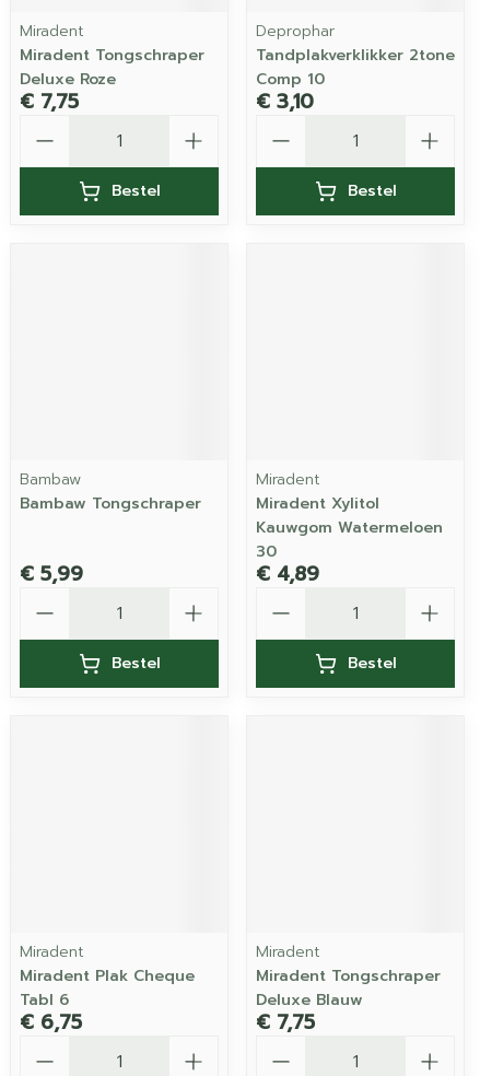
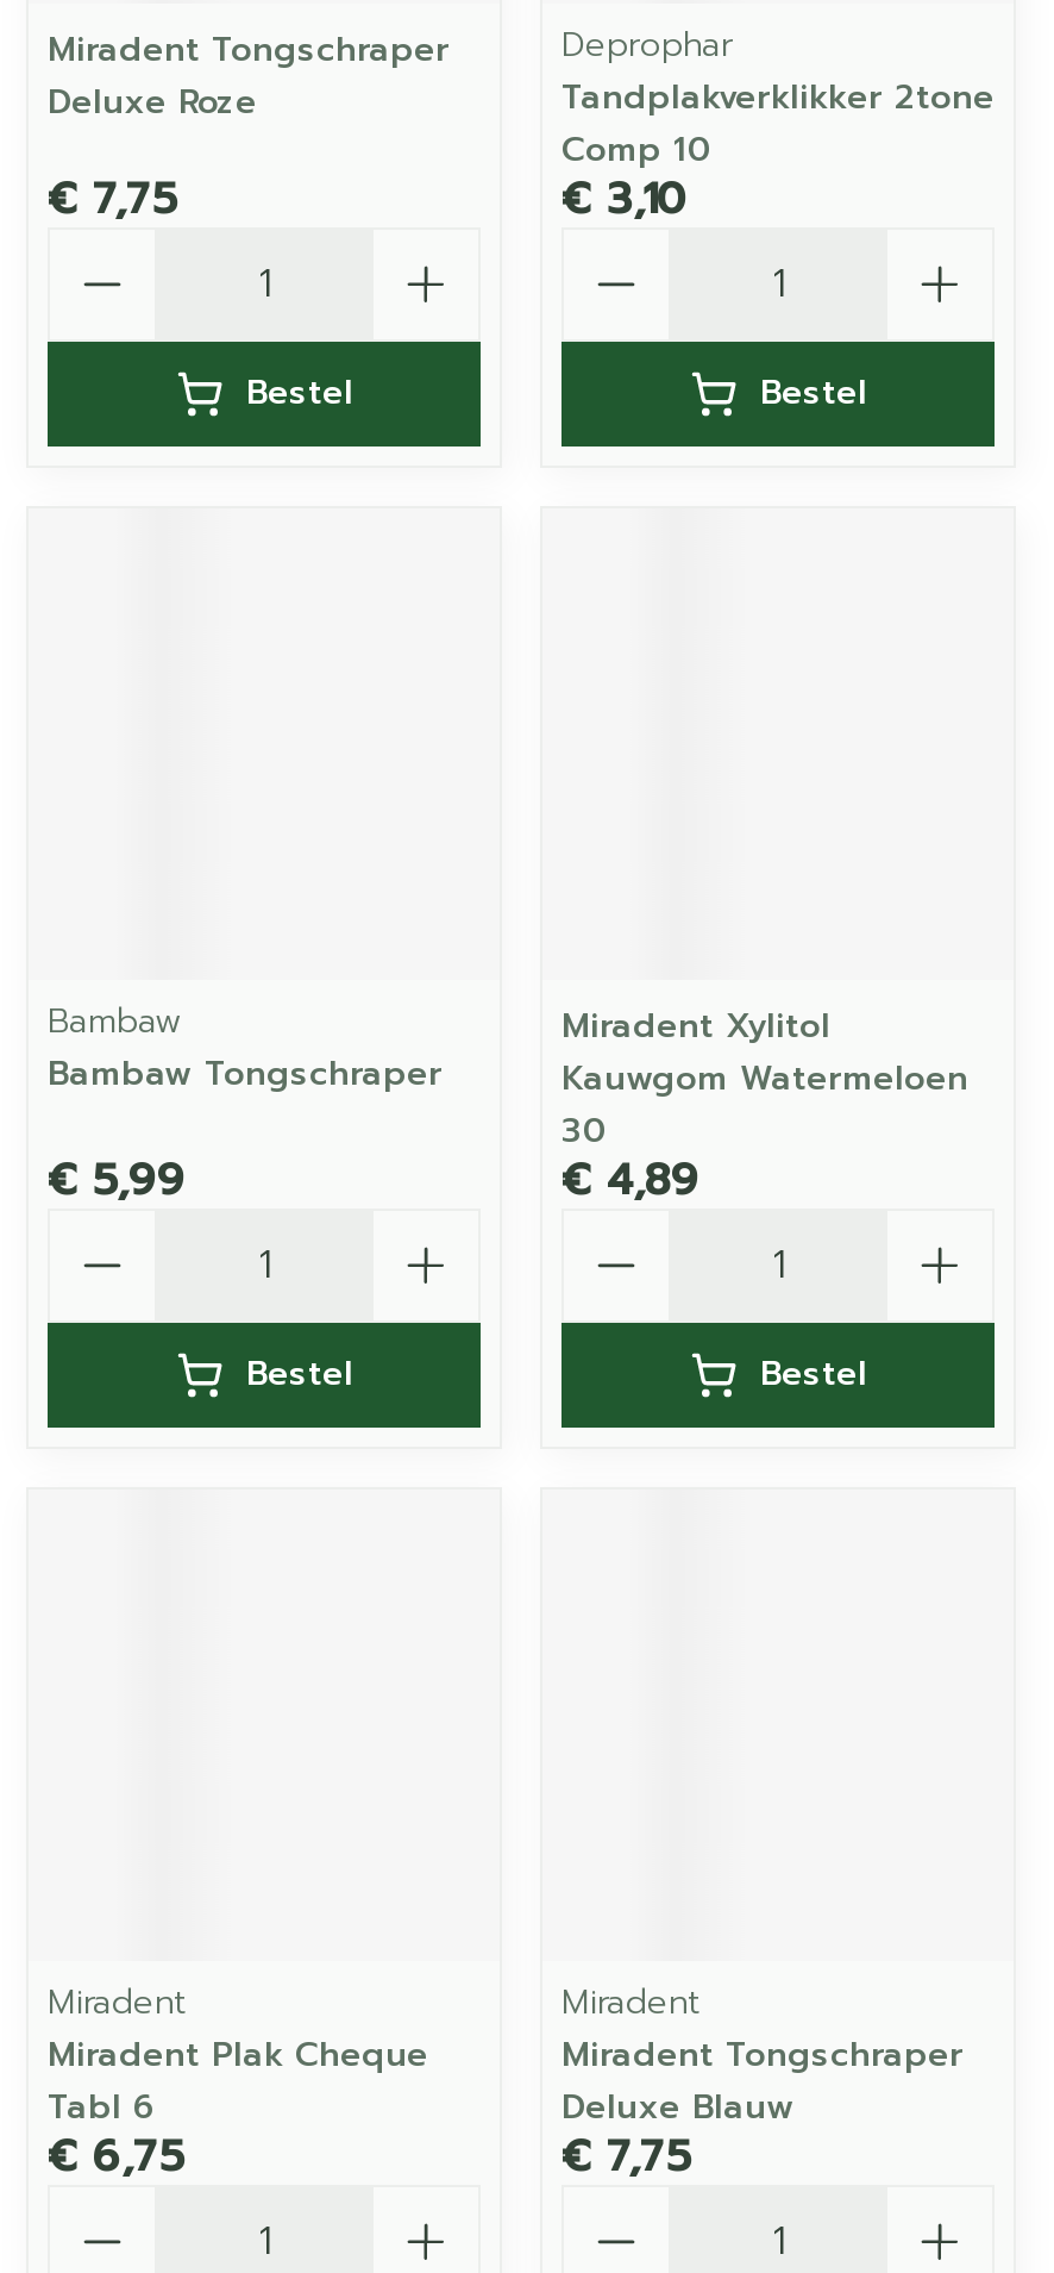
[20,20,84,43] Miradent -> none
[256,468,320,491] Miradent -> none

